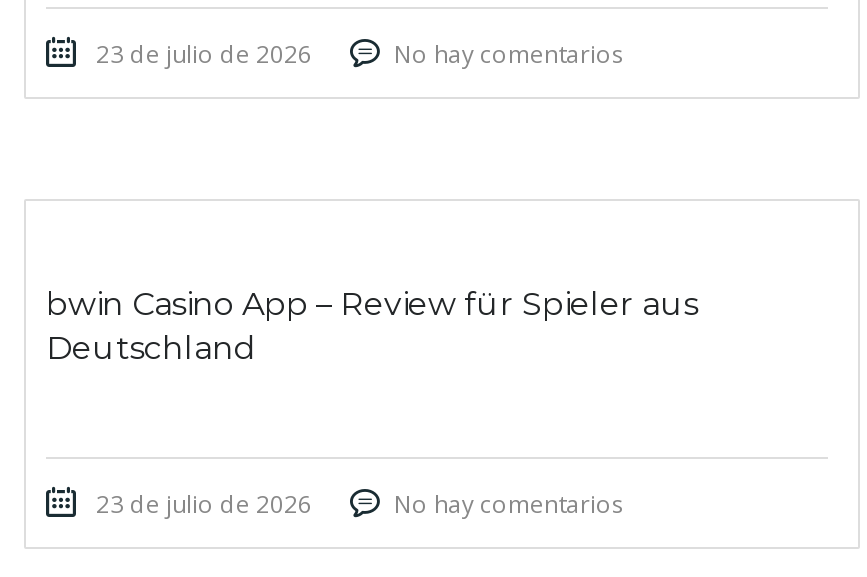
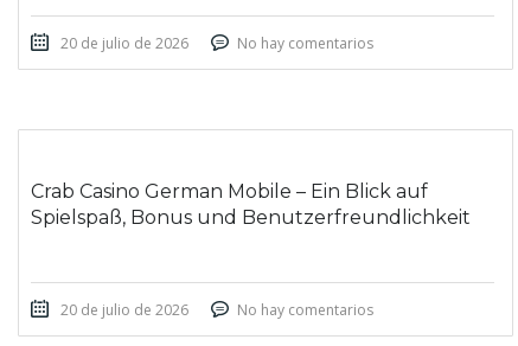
[96,36,312,70] 23 de julio de 2026 -> [60,33,188,53] 20 de julio de 2026
[46,284,698,366] bwin Casino App – Review für Spieler aus | Deutschland -> [31,180,471,228] Crab Casino German Mobile – Ein Blick auf | Spielspaß, Bonus und Benutzerfreundlichkeit
[96,486,312,520] 23 de julio de 2026 -> [60,299,188,319] 20 de julio de 2026

